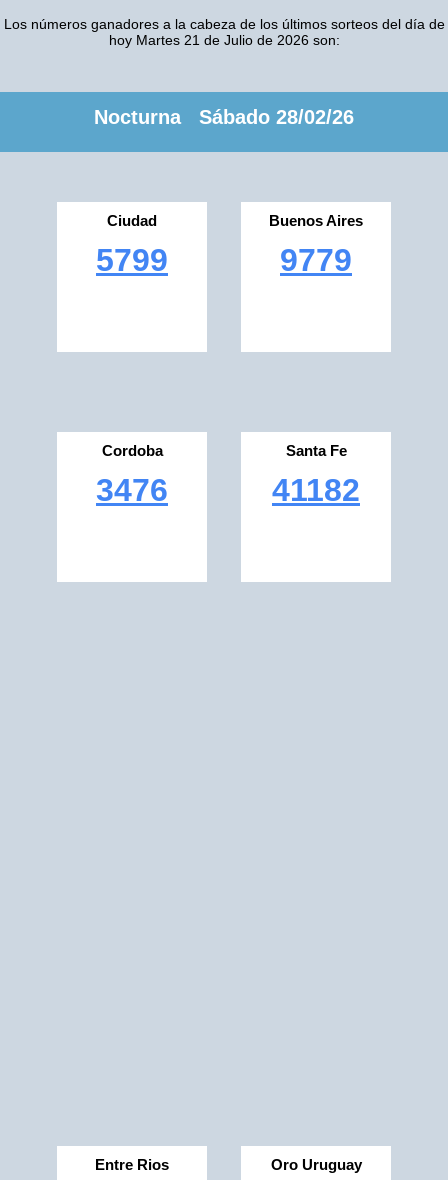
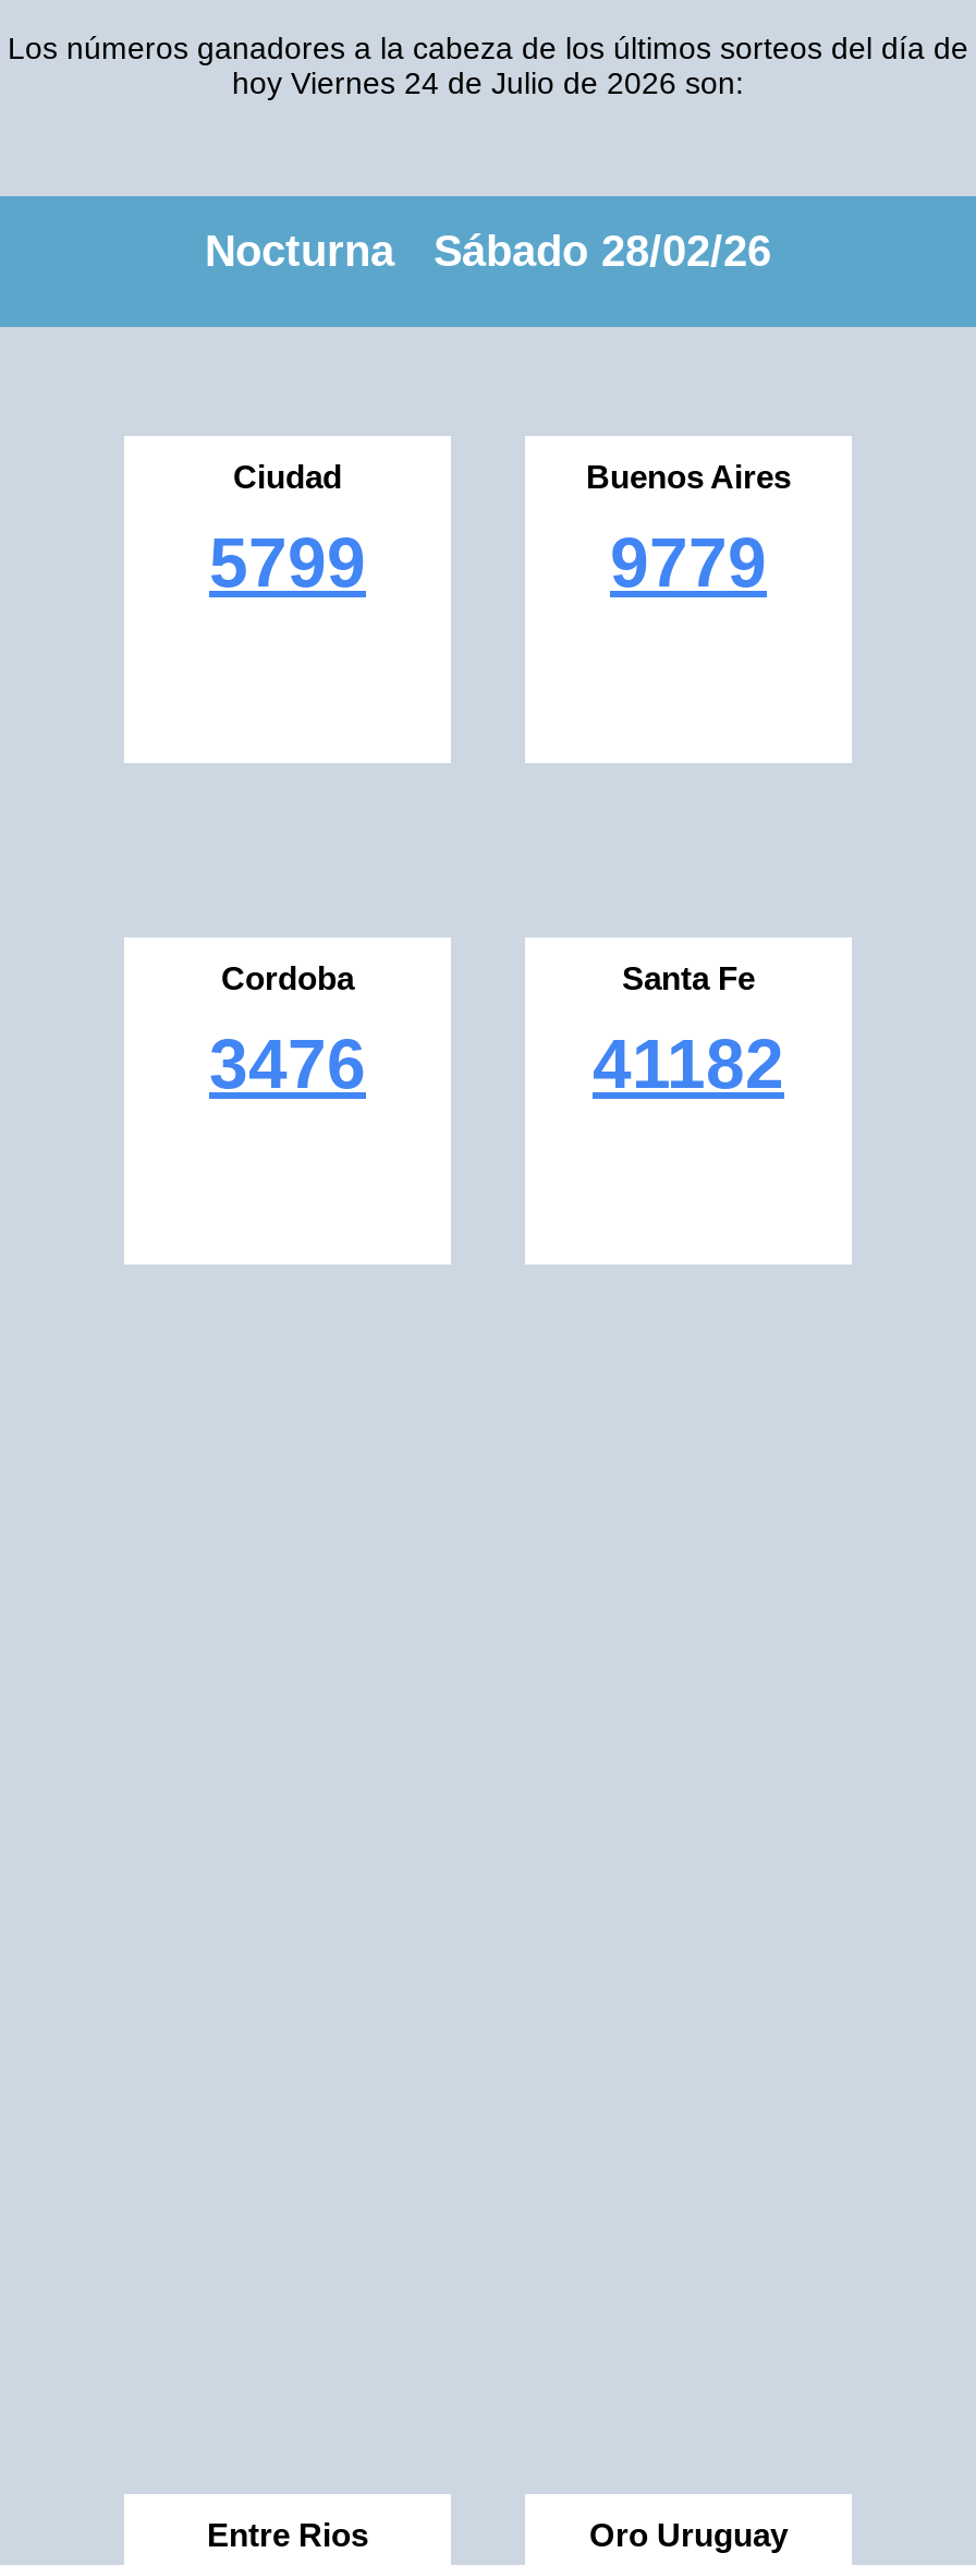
[108,32,339,48] hoy Martes 21 de Julio de 2026 son: -> [232,65,744,100] hoy Viernes 24 de Julio de 2026 son:

